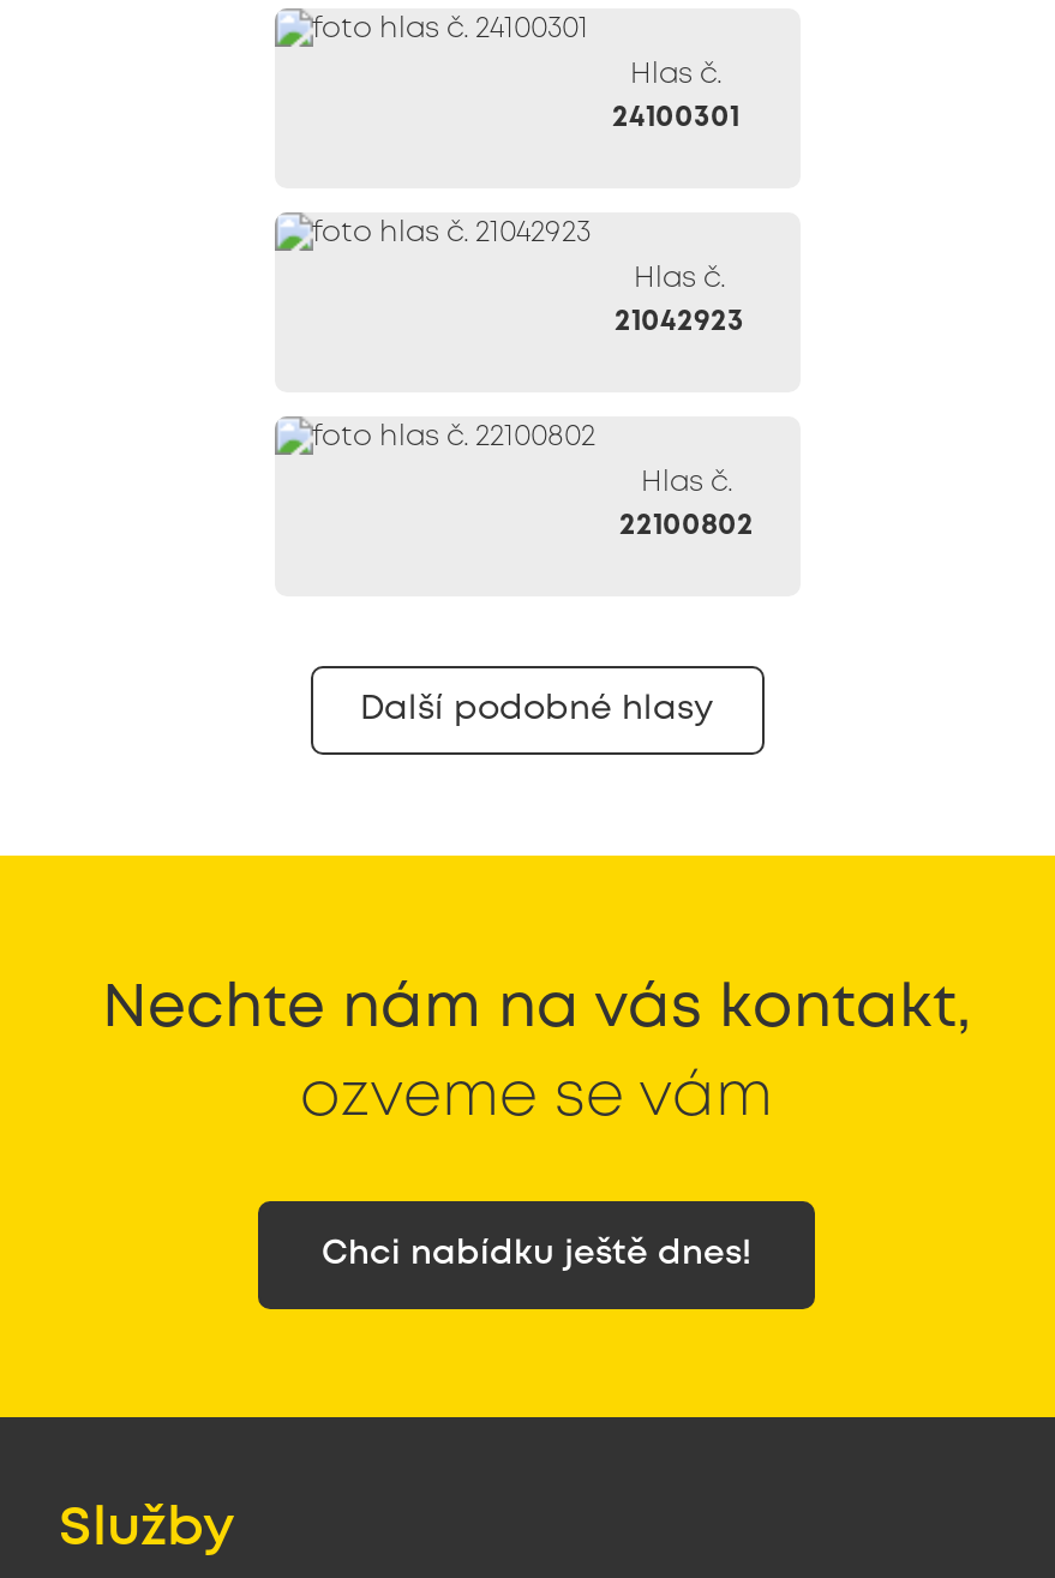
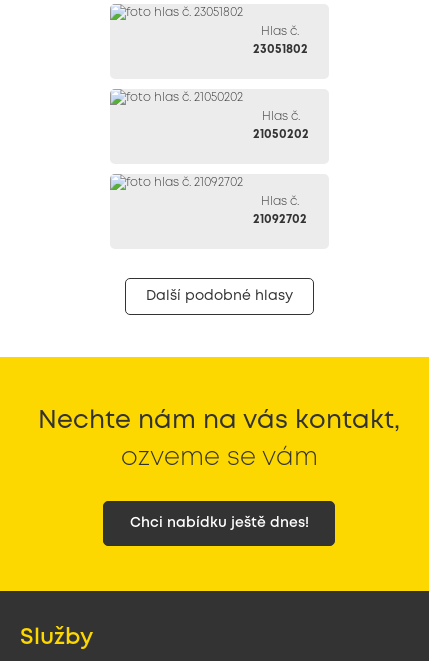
[612,104,739,131] 24100301 -> [252,44,307,55] 23051802
[615,308,744,335] 21042923 -> [252,129,308,140] 21050202
[619,512,754,539] 22100802 -> [252,214,306,225] 21092702

